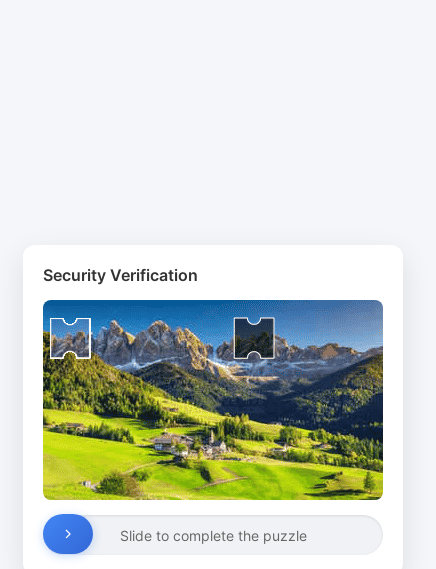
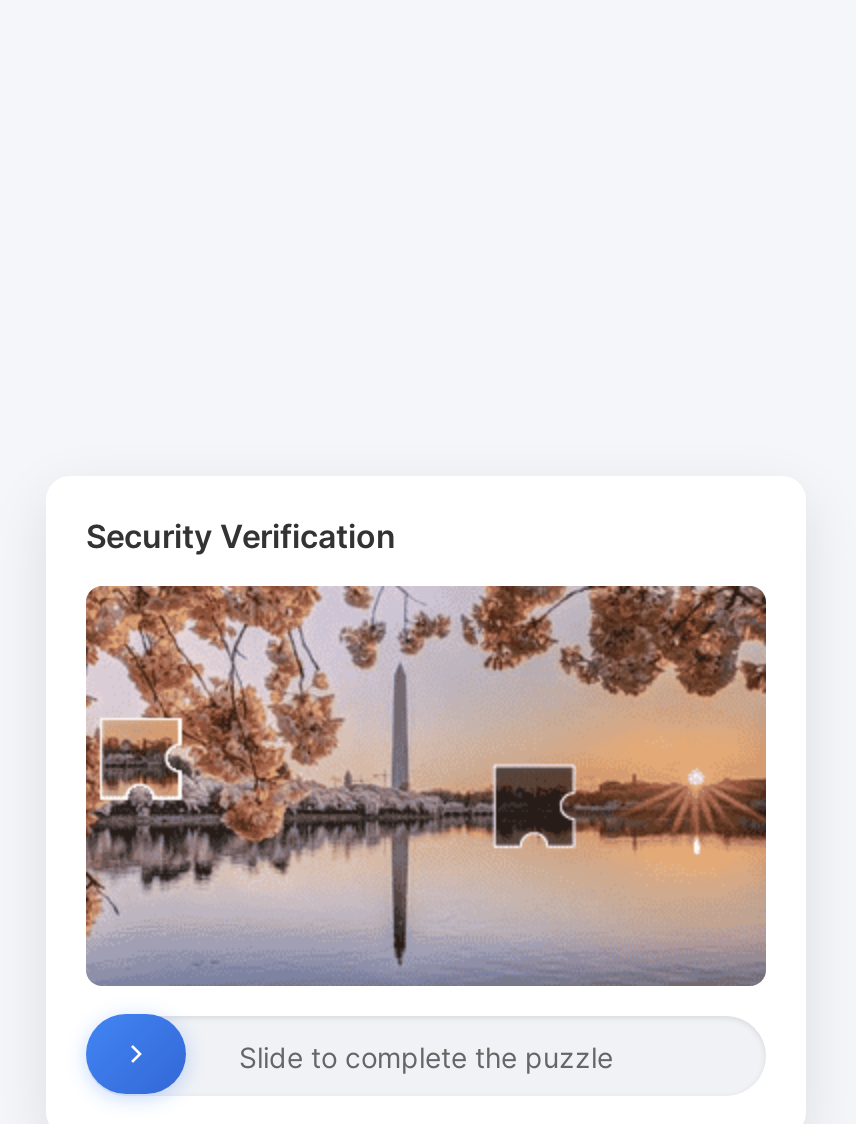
[42,299,384,501] [image] -> [84,584,768,988] [image]

